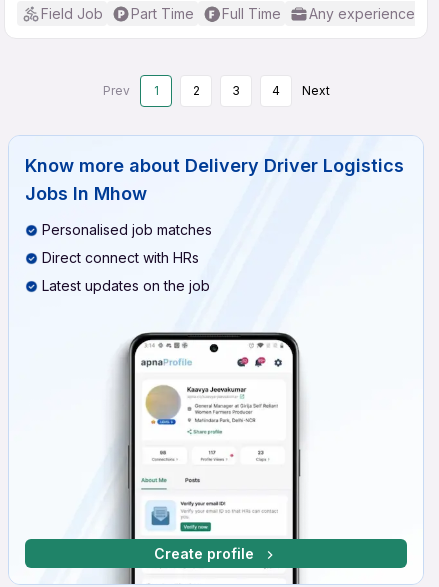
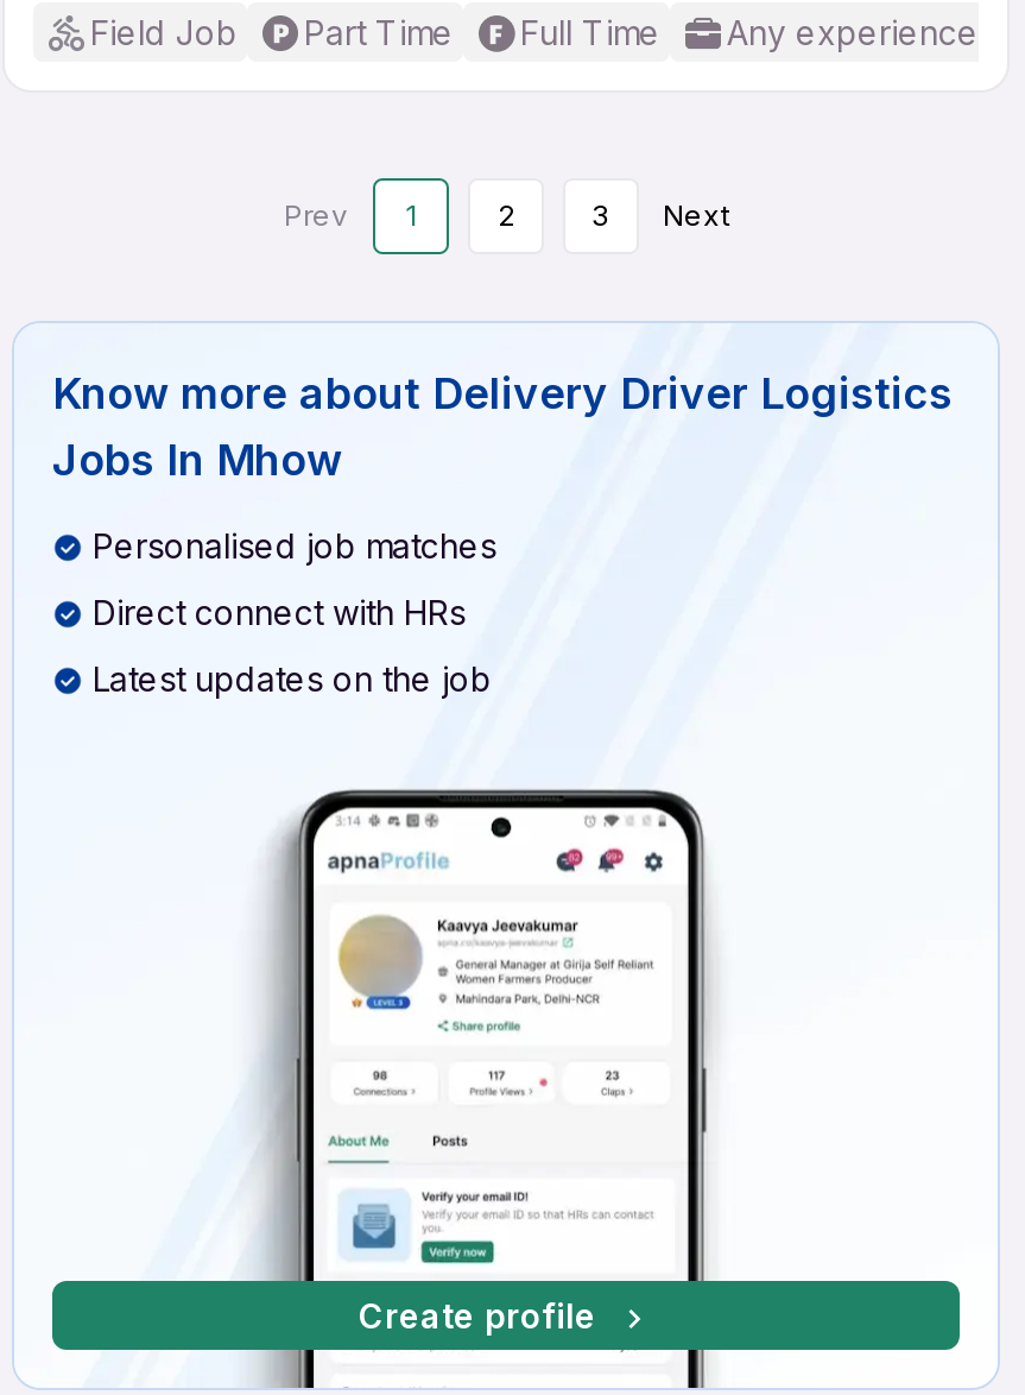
[272,83,280,98] 4 -> none

